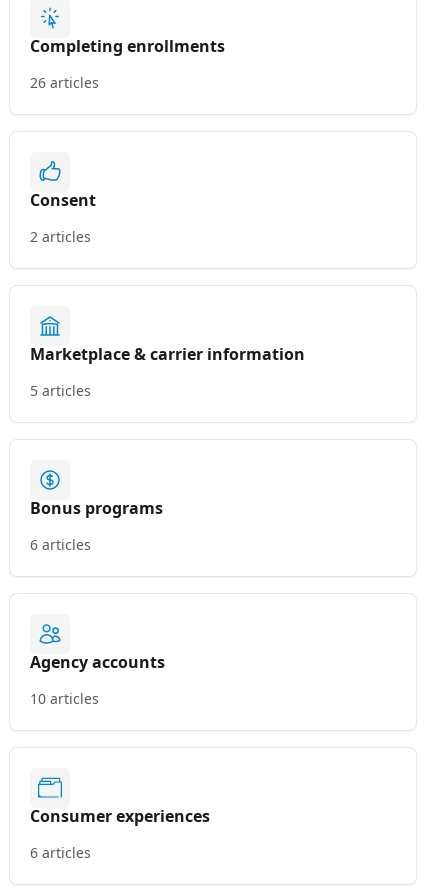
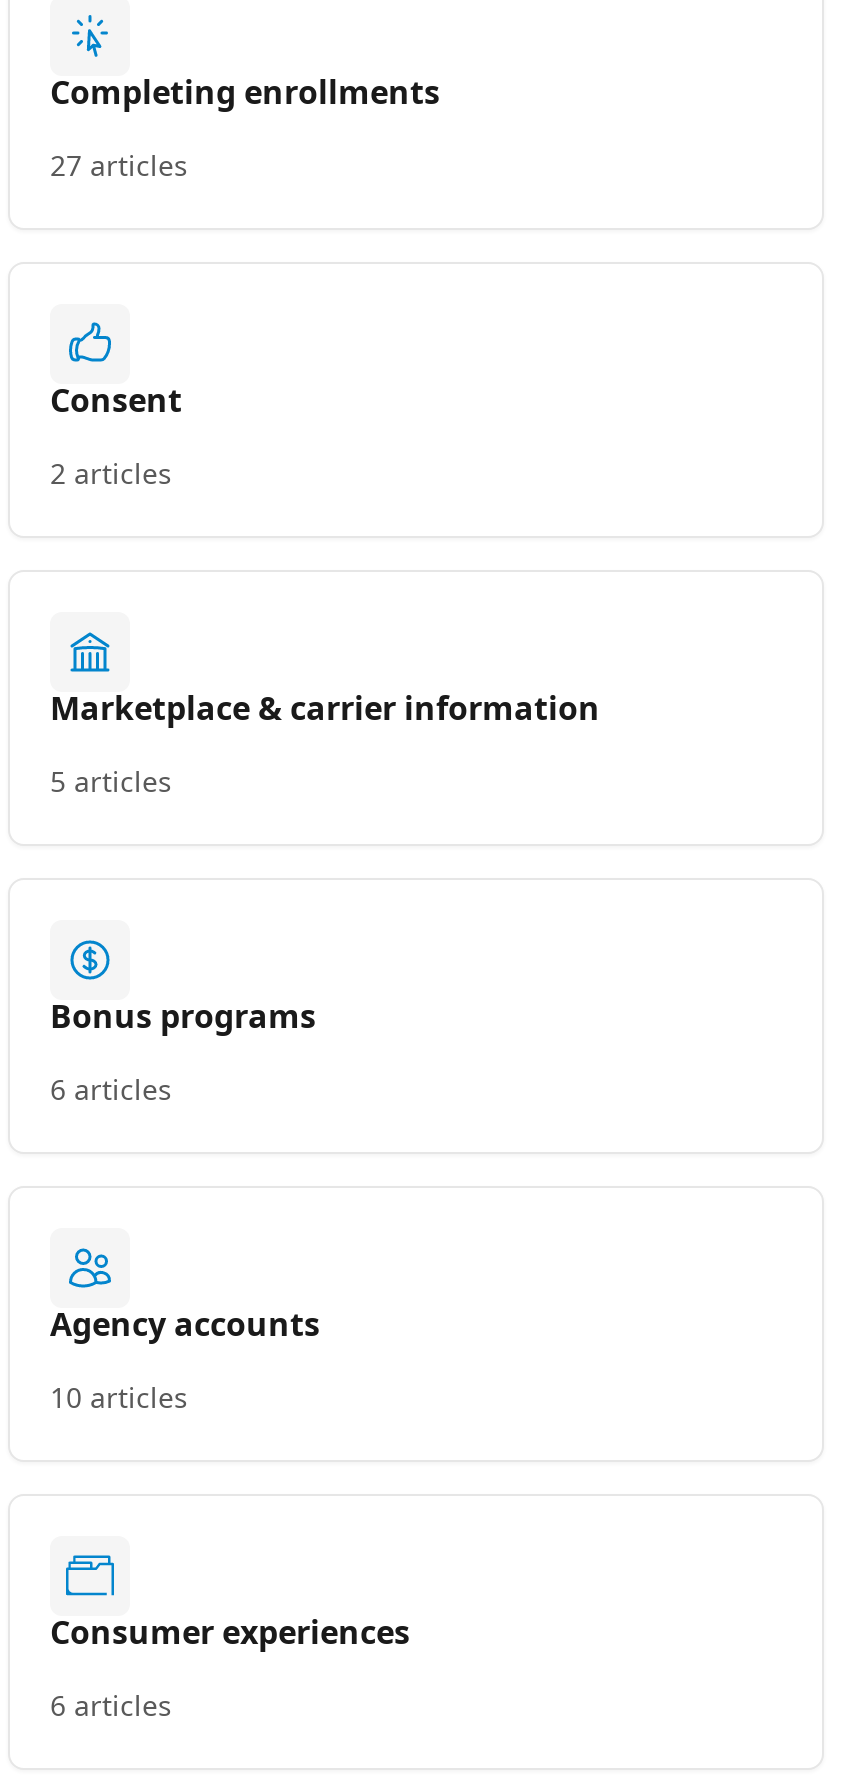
[30,73,99,92] 26 articles -> [50,146,188,184] 27 articles

